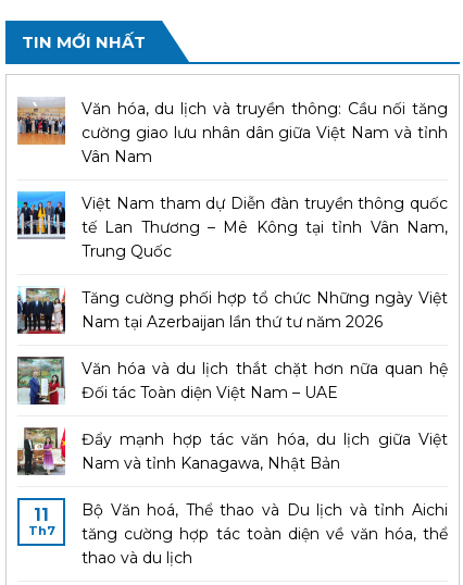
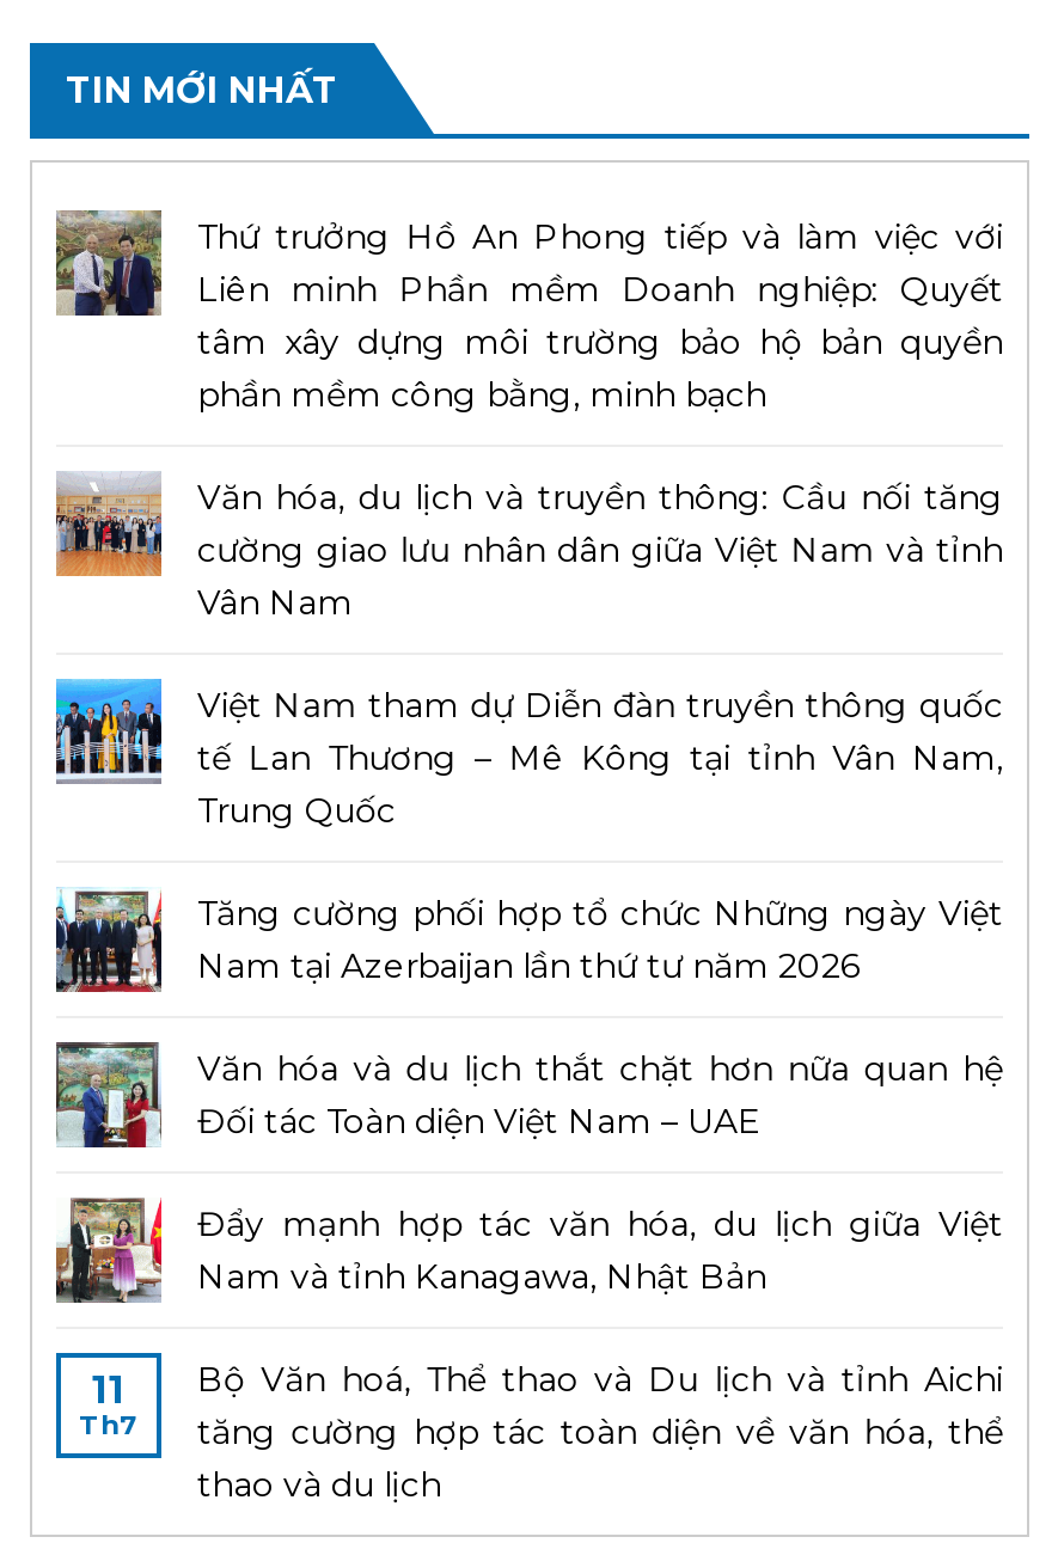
none -> [56,210,1003,415] [image] | Thứ trưởng Hồ An Phong tiếp và làm việc với | Liên minh Phần mềm Doanh nghiệp: Quyết | tâm xây dựng môi trường bảo hộ bản quyền | phần mềm công bằng, minh bạch

